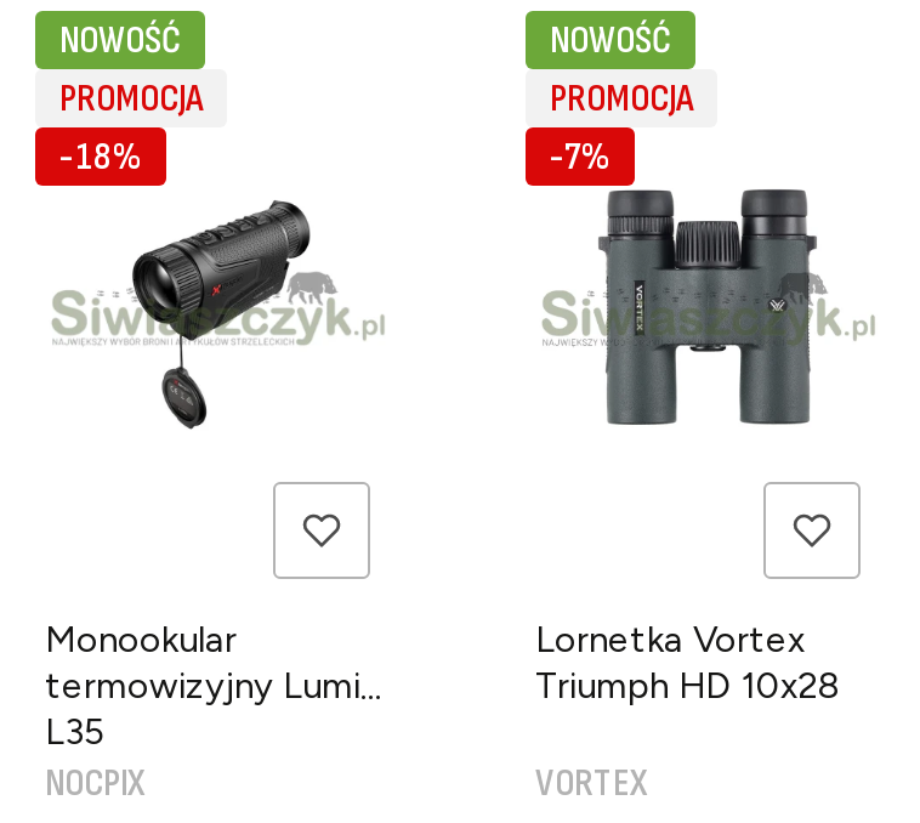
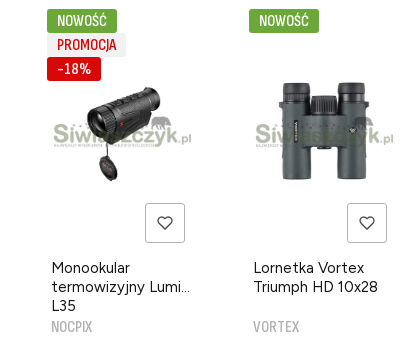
[550,77,693,123] PROMOCJA -> none
[550,135,611,182] -7% -> none

